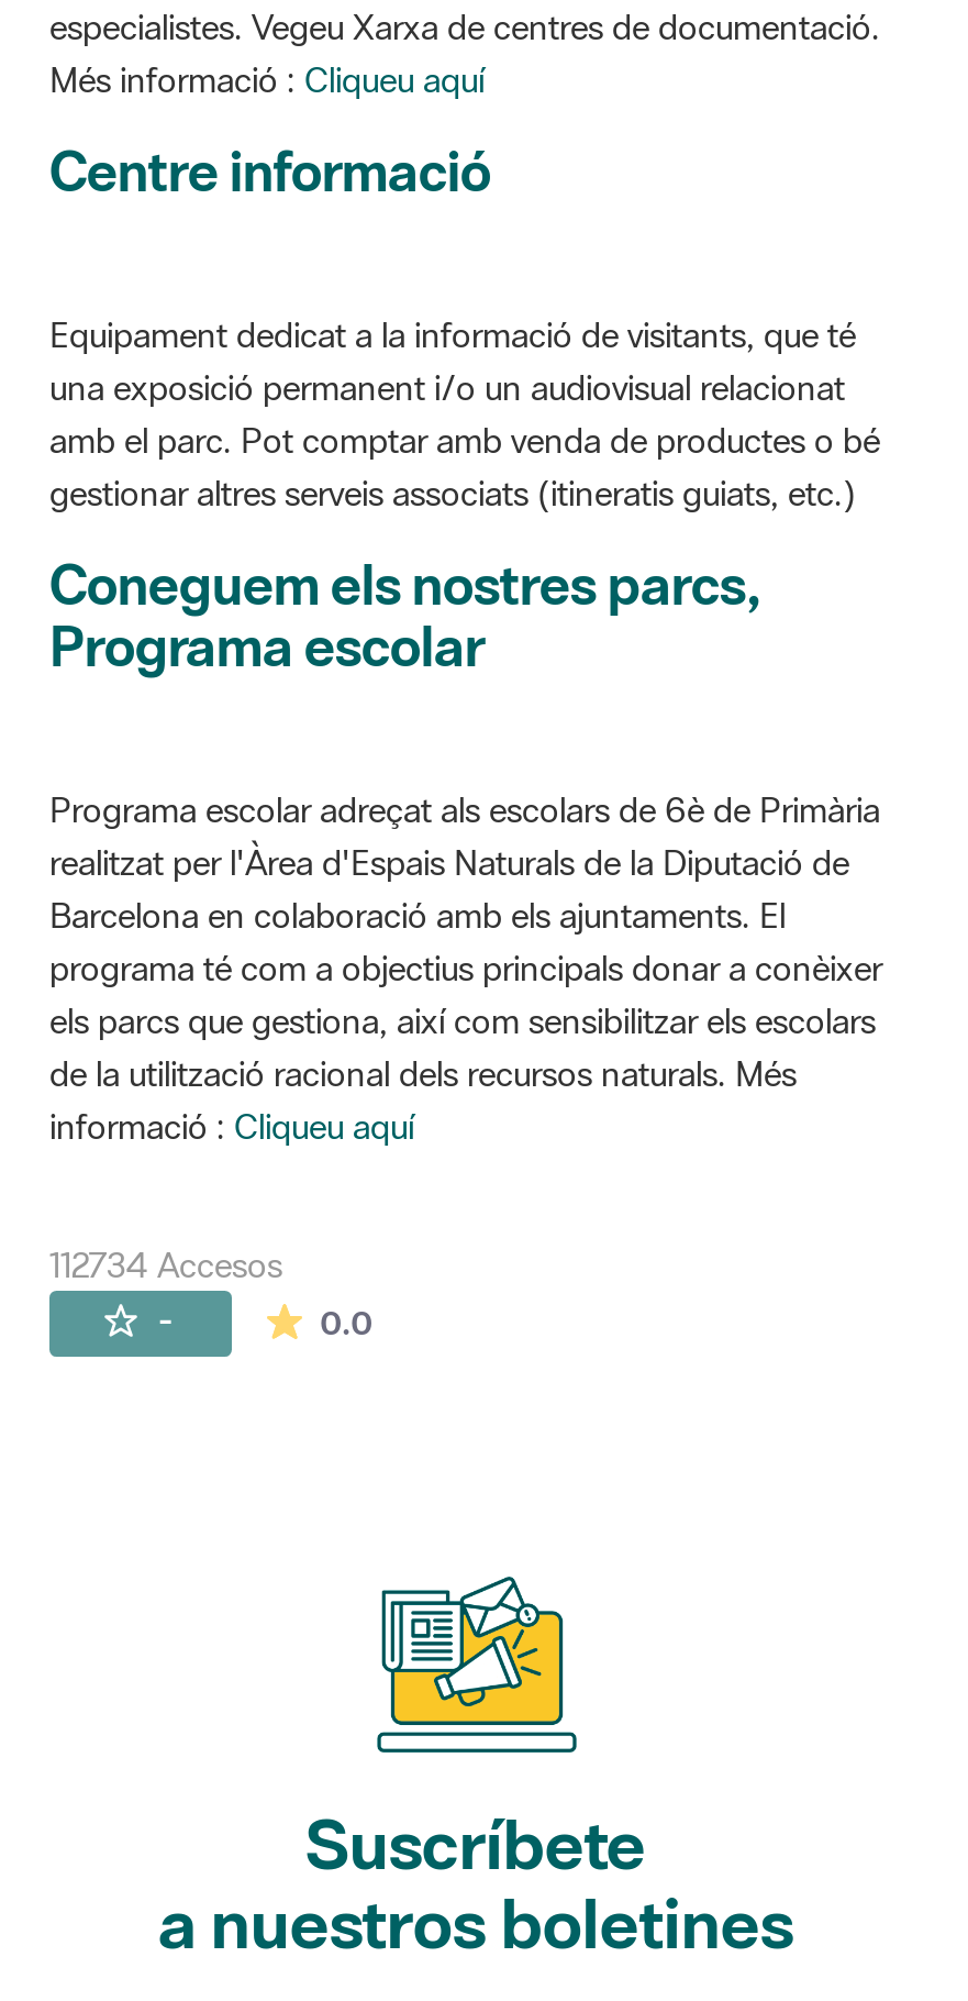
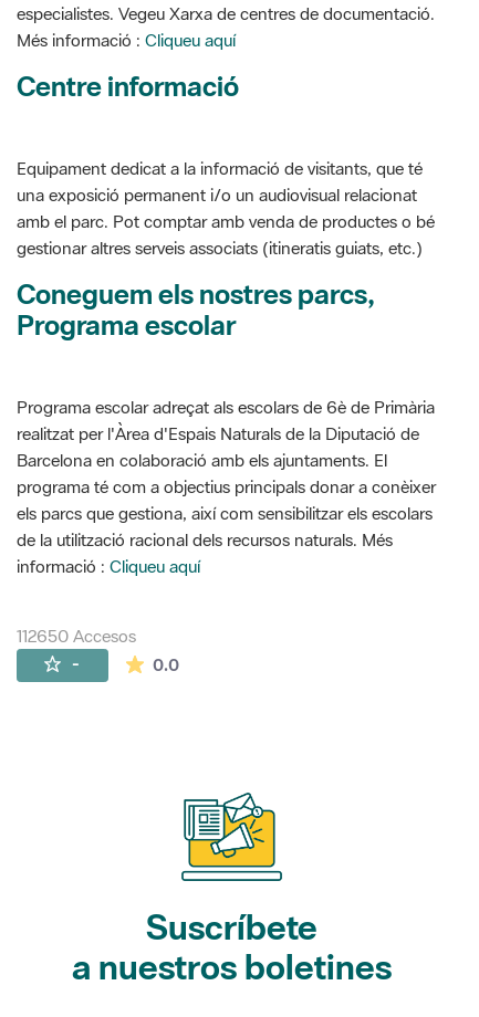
[49,1242,282,1286] 112734 Accesos -> [17,624,136,647] 112650 Accesos

